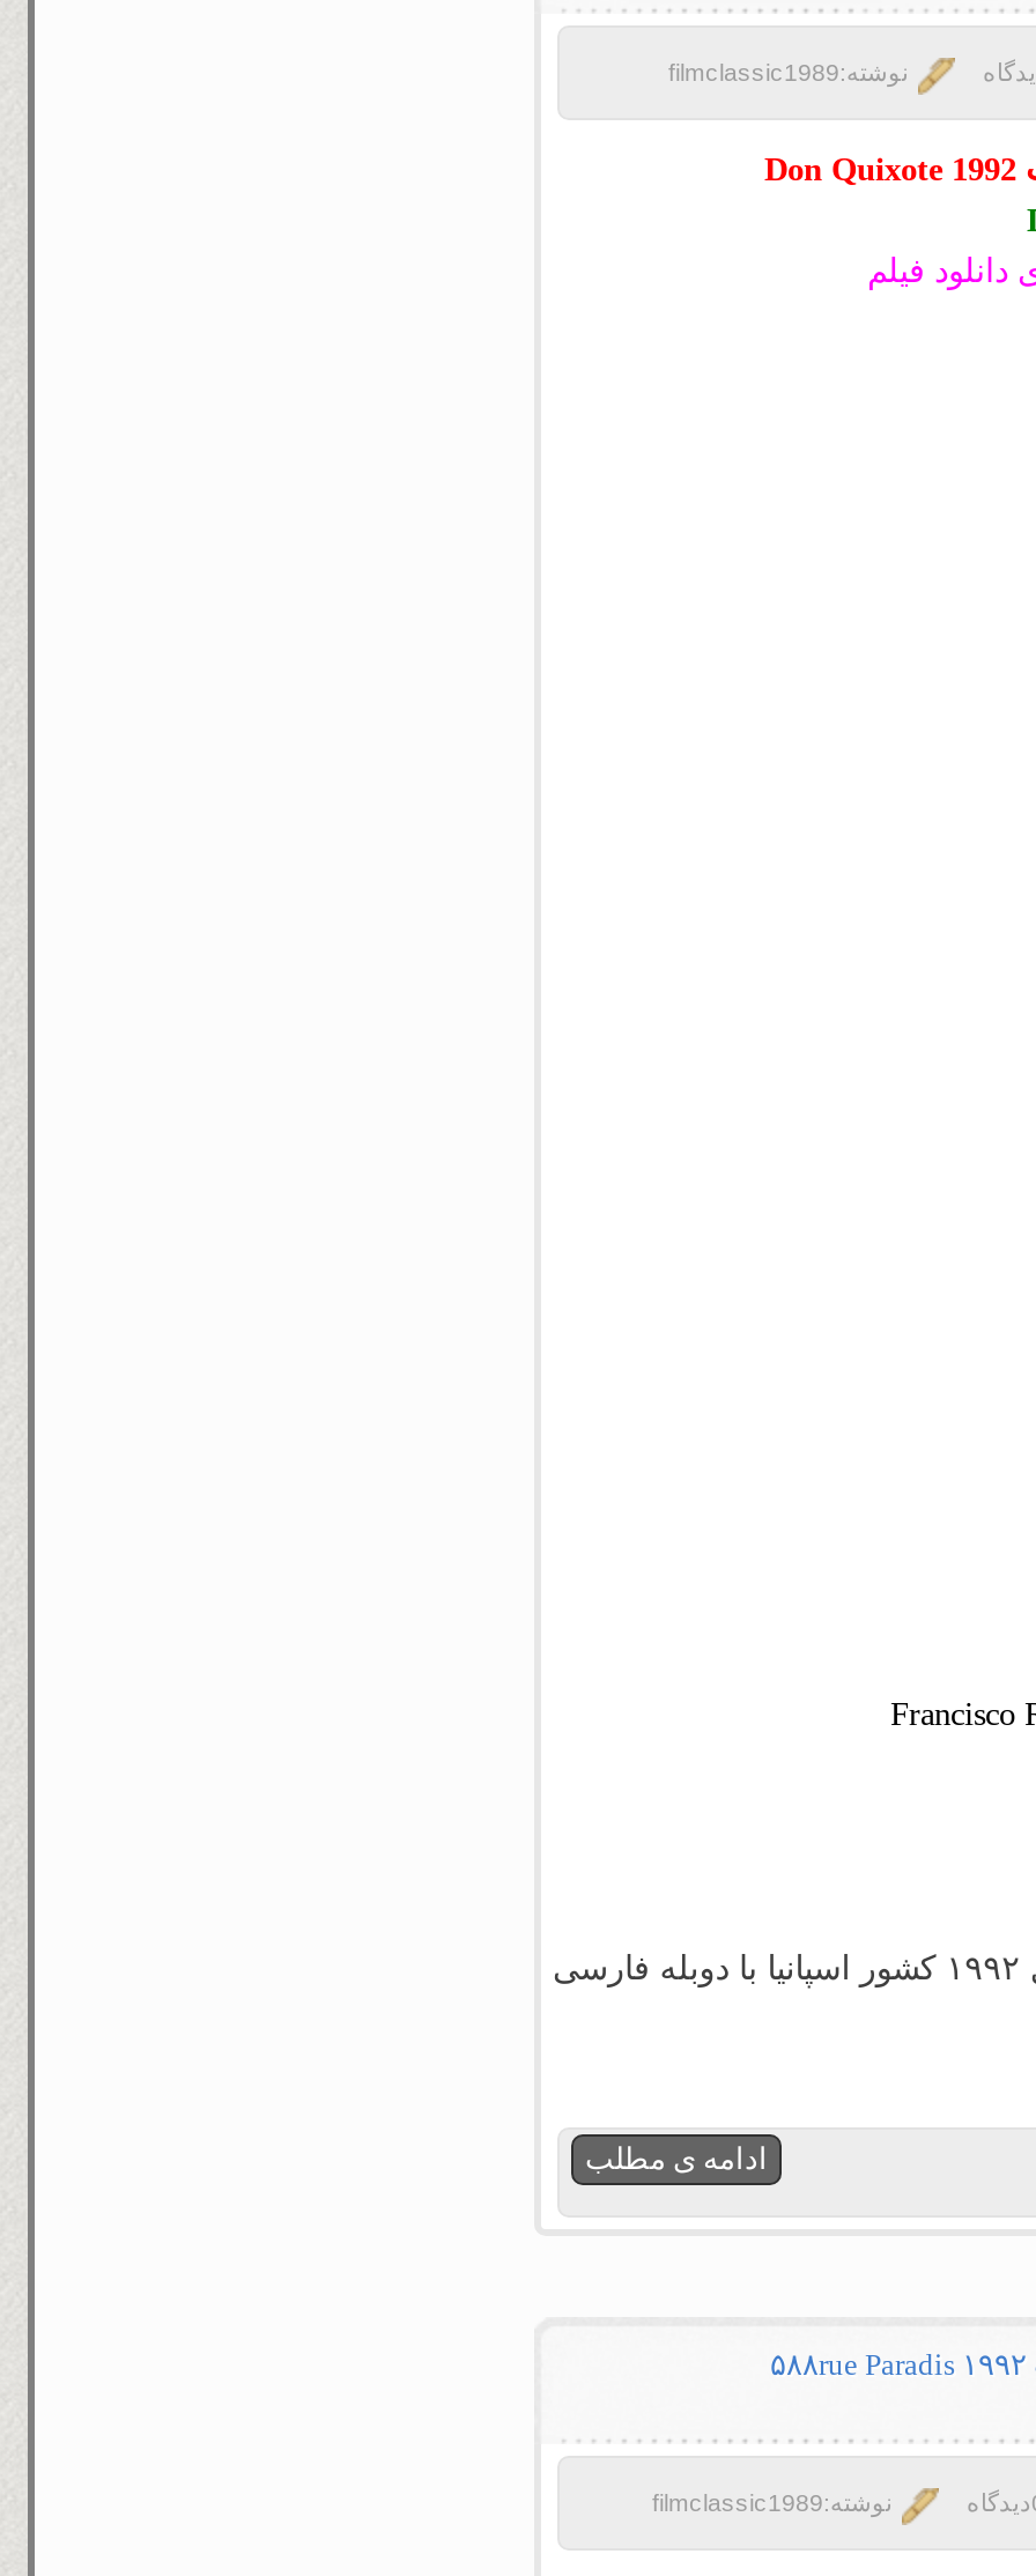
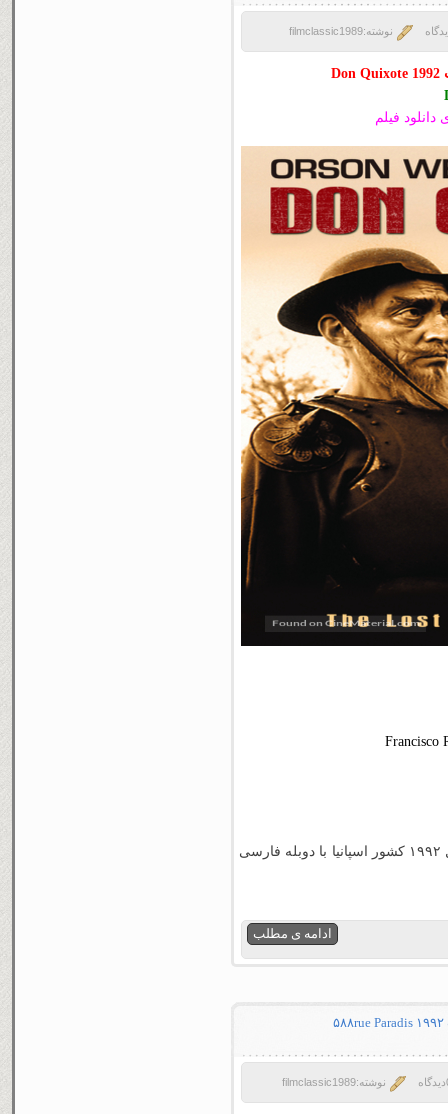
none -> [240,146,445,647] [image]

